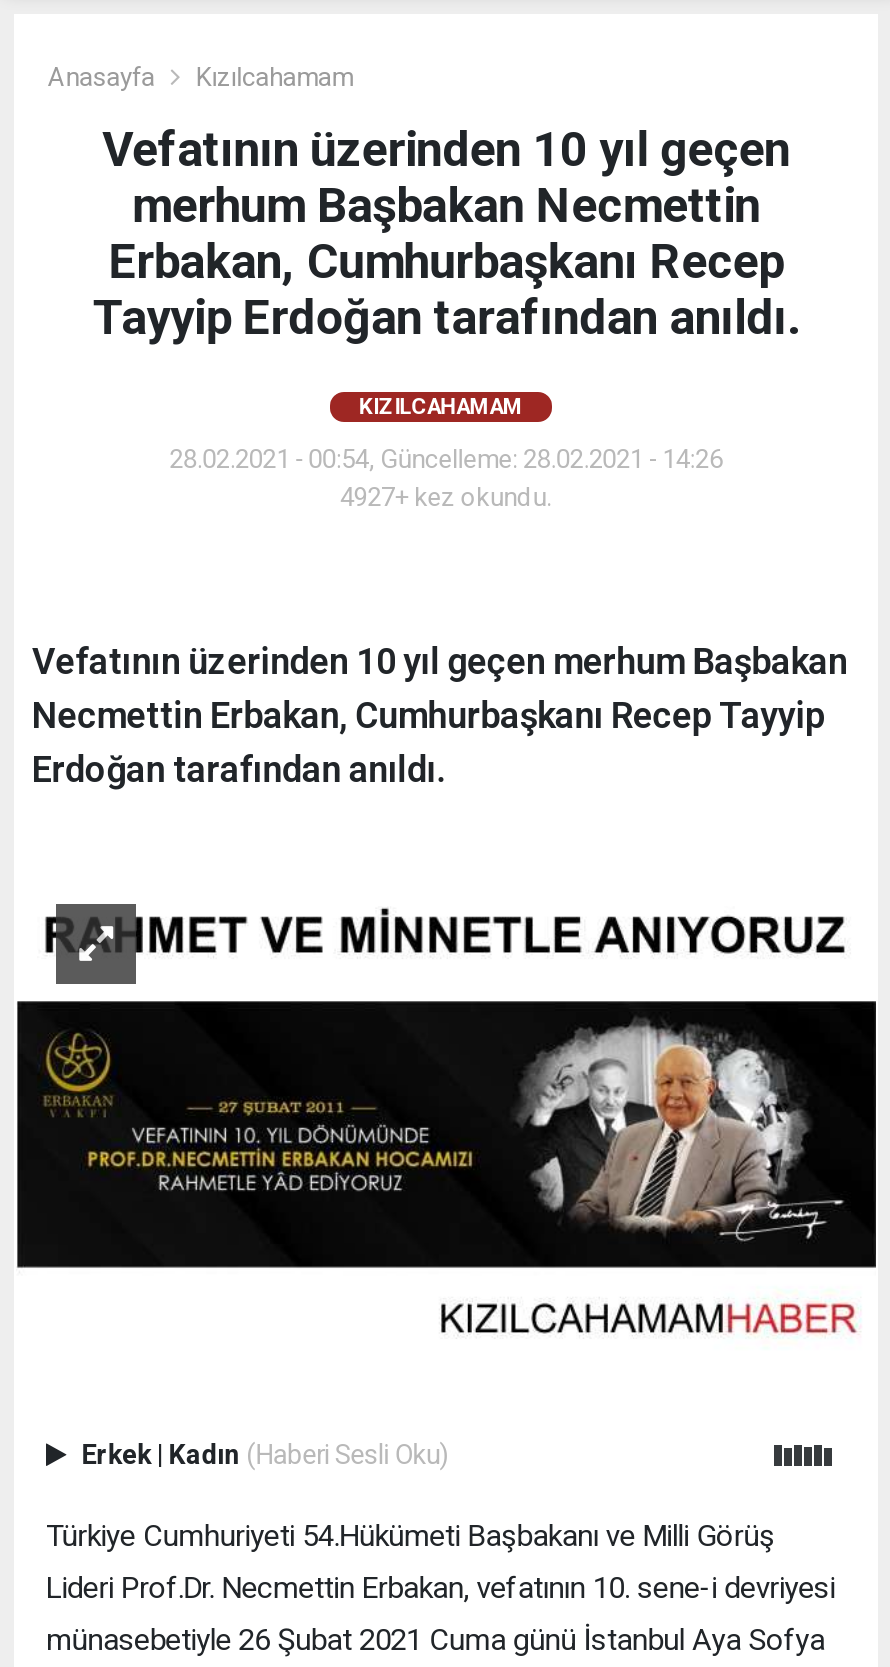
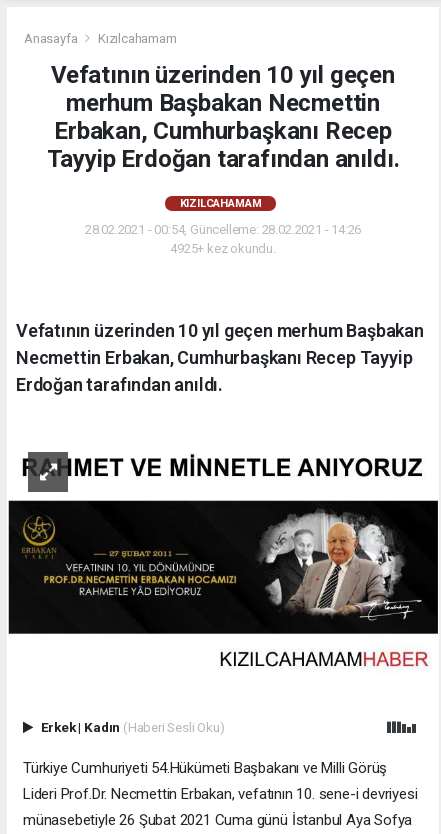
[340,482,552,512] 4927+ kez okundu. -> [170,241,276,256] 4925+ kez okundu.

